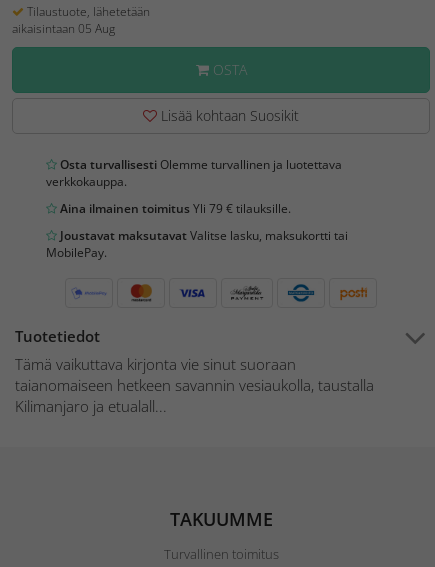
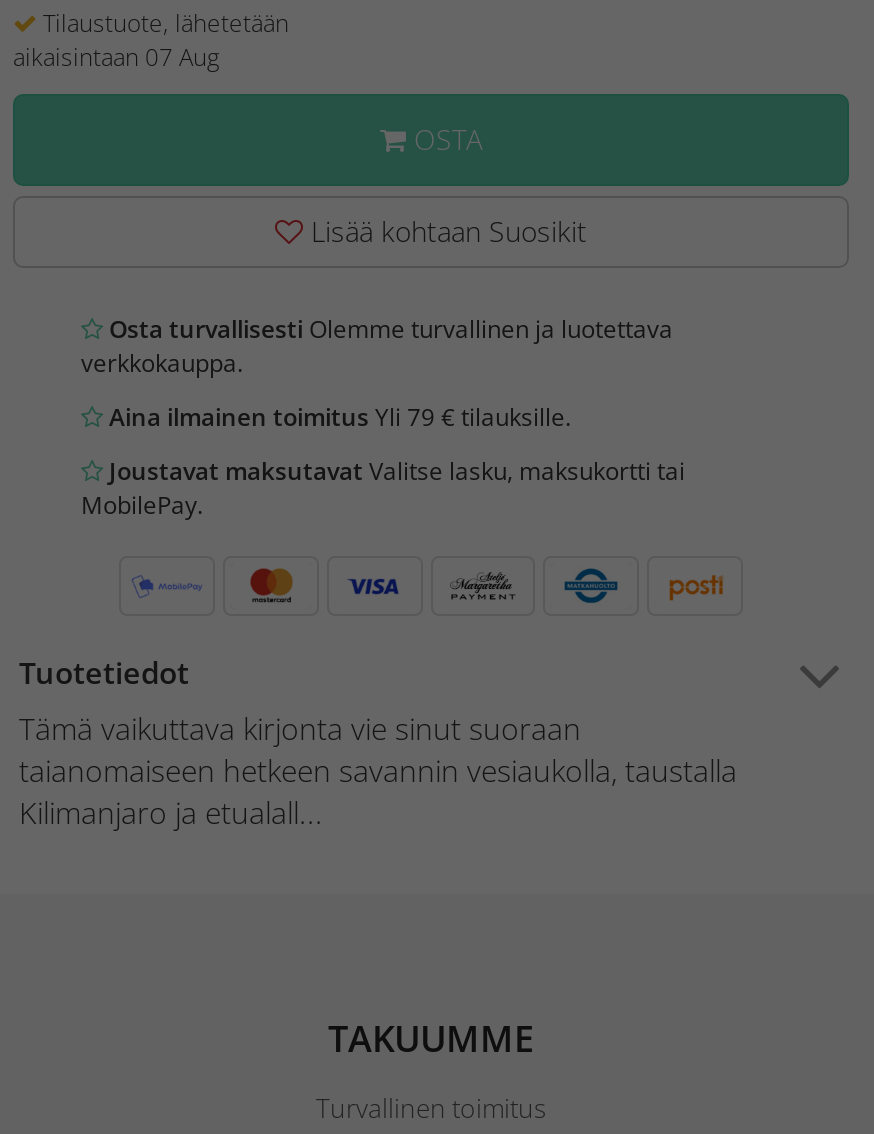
[12,20,115,37] aikaisintaan 05 Aug -> [13,39,219,73] aikaisintaan 07 Aug

